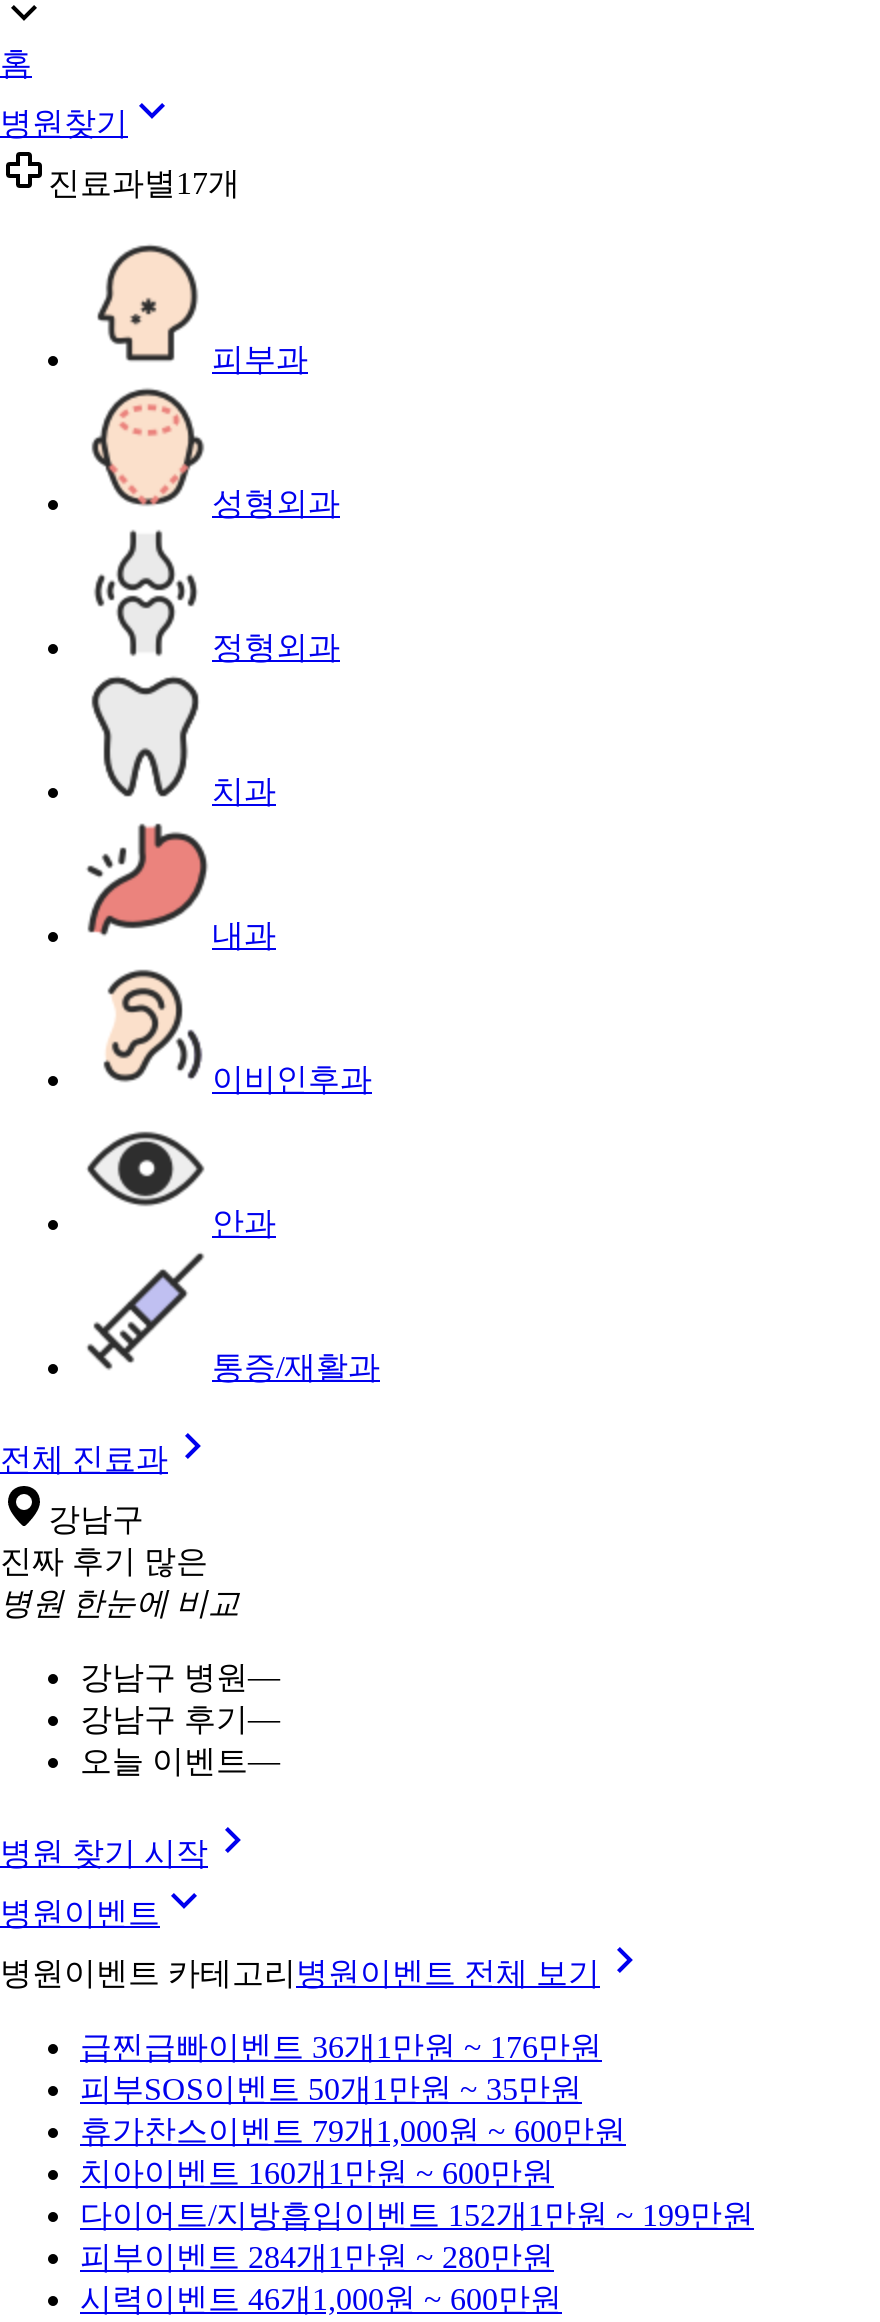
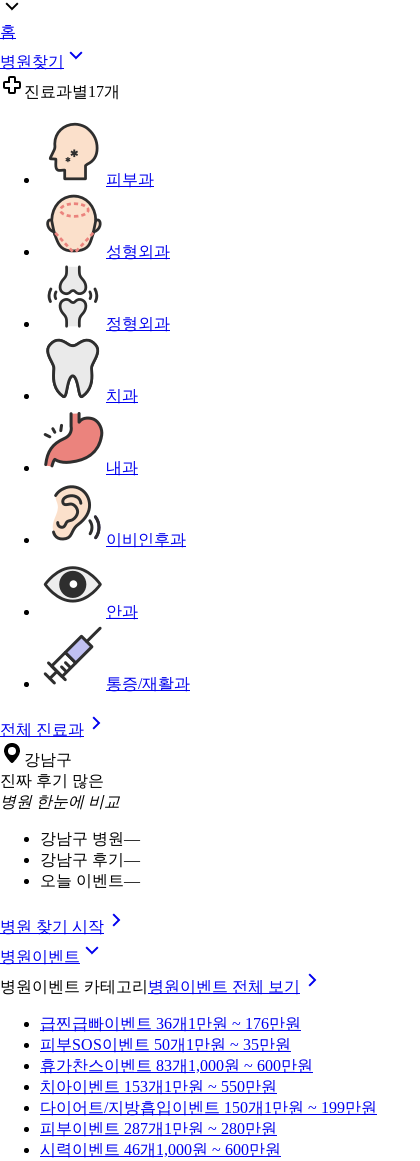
[80,2114,626,2148] 휴가찬스 이벤트 79개 1,000원 ~ 600만원 -> [40,1057,313,1074] 휴가찬스 이벤트 83개 1,000원 ~ 600만원
[80,2156,554,2190] 치아이벤트 160개 1만원 ~ 600만원 -> [40,1078,277,1095] 치아이벤트 153개 1만원 ~ 550만원
[80,2198,754,2232] 다이어트/지방흡입 이벤트 152개 1만원 ~ 199만원 -> [40,1099,377,1116] 다이어트/지방흡입 이벤트 150개 1만원 ~ 199만원
[80,2240,554,2274] 피부이벤트 284개 1만원 ~ 280만원 -> [40,1120,277,1137] 피부이벤트 287개 1만원 ~ 280만원

